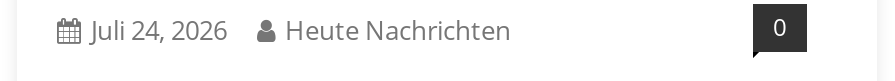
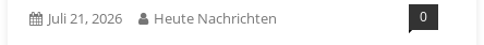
[91,12,511,48] Juli 24, 2026 Heute Nachrichten -> [48,9,277,28] Juli 21, 2026 Heute Nachrichten

